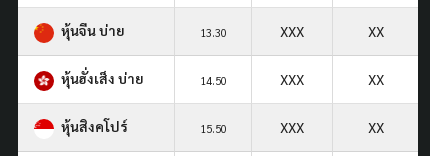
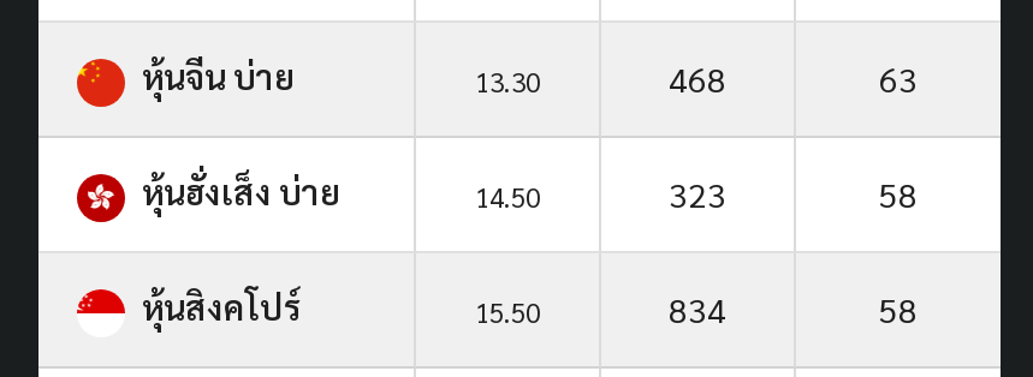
[280,22,383,40] XXX | XX -> [669,56,918,99] 468 | 63
[280,70,383,88] XXX | XX -> [669,171,918,214] 323 | 58
[280,118,383,136] XXX | XX -> [669,286,918,330] 834 | 58

